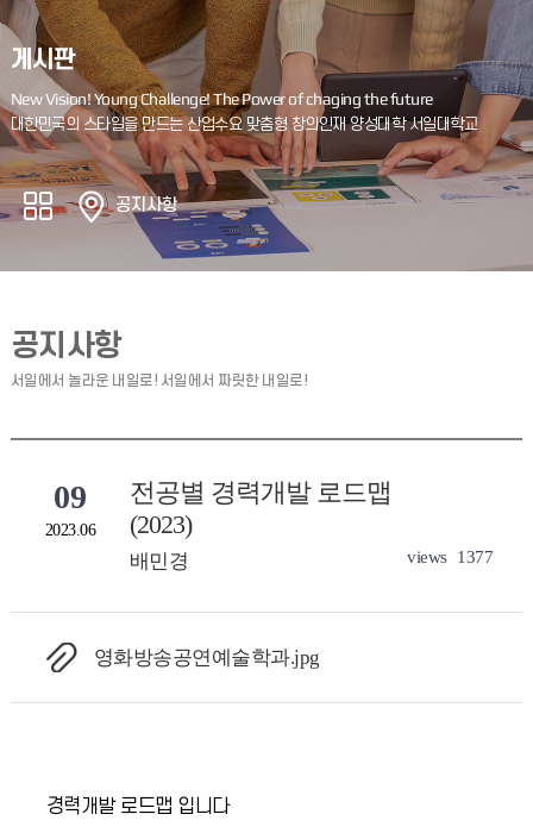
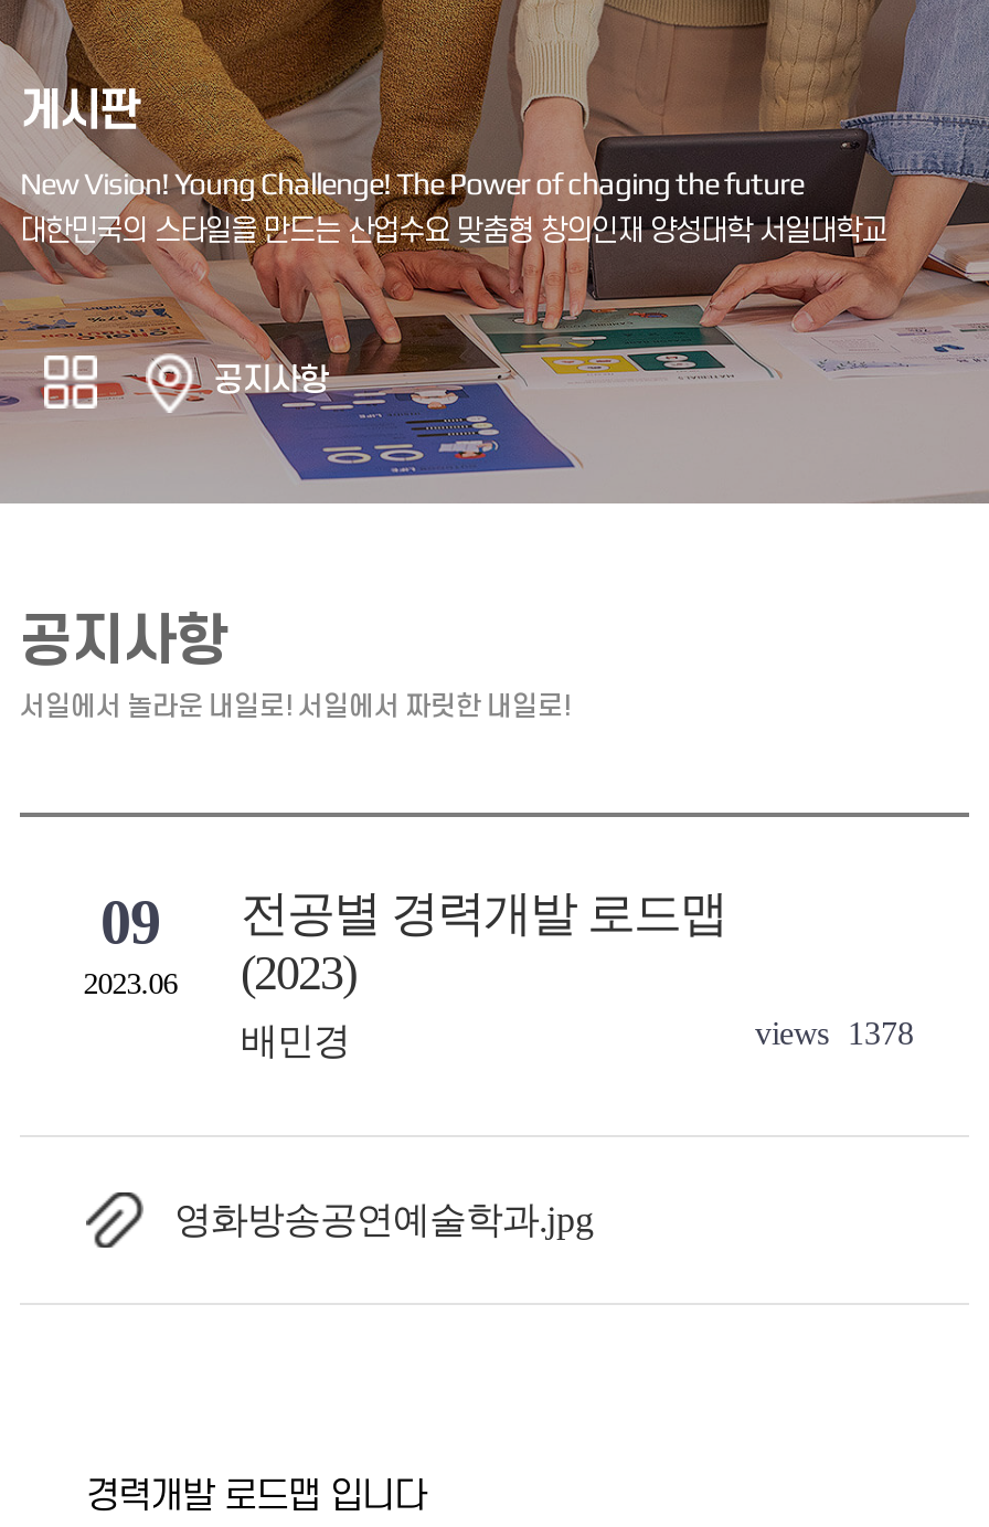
[407,547,493,566] views 1377 -> [755,1016,914,1051] views 1378

